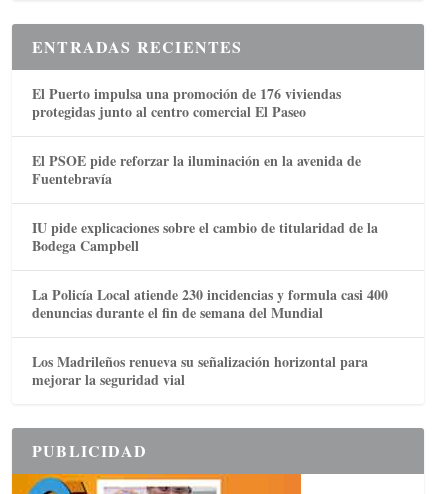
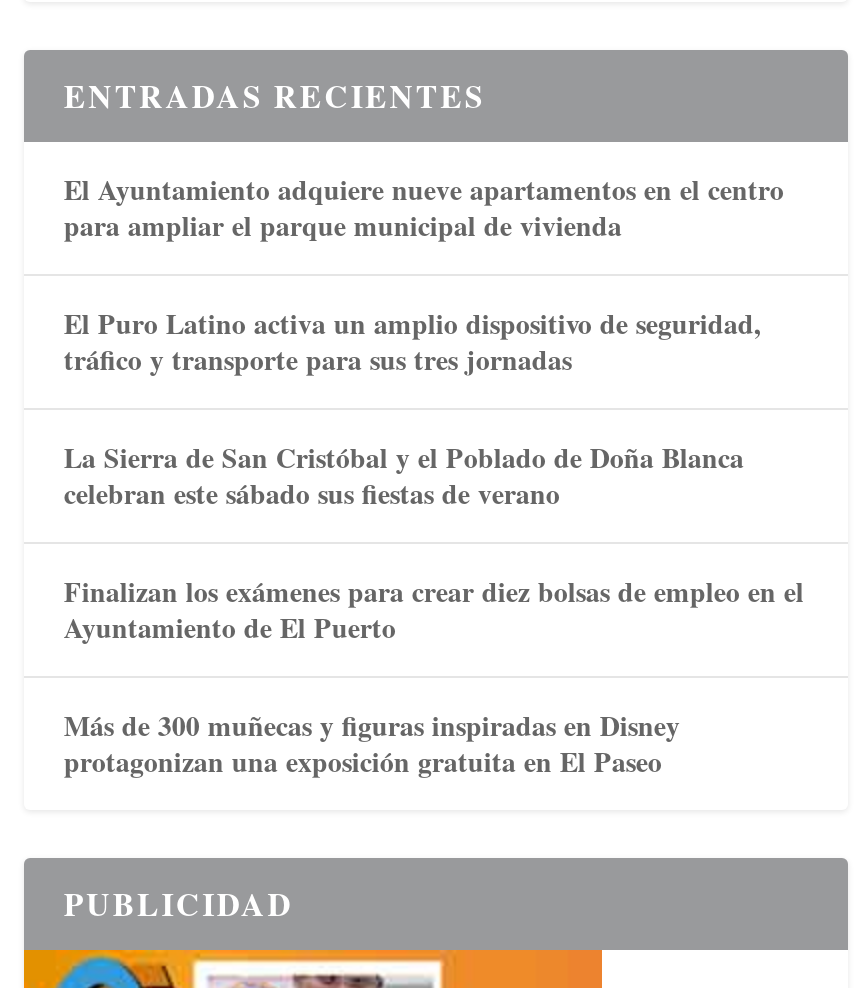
[32,83,341,122] El Puerto impulsa una promoción de 176 viviendas | protegidas junto al centro comercial El Paseo -> [64,167,784,245] El Ayuntamiento adquiere nueve apartamentos en el centro | para ampliar el parque municipal de vivienda
[32,150,361,189] El PSOE pide reforzar la iluminación en la avenida de | Fuentebravía -> [64,301,762,379] El Puro Latino activa un amplio dispositivo de seguridad, | tráfico y transporte para sus tres jornadas
[32,217,378,256] IU pide explicaciones sobre el cambio de titularidad de la | Bodega Campbell -> [64,435,744,513] La Sierra de San Cristóbal y el Poblado de Doña Blanca | celebran este sábado sus fiestas de verano
[32,284,388,323] La Policía Local atiende 230 incidencias y formula casi 400 | denuncias durante el fin de semana del Mundial -> [64,569,804,647] Finalizan los exámenes para crear diez bolsas de empleo en el | Ayuntamiento de El Puerto
[32,351,368,390] Los Madrileños renueva su señalización horizontal para | mejorar la seguridad vial -> [64,703,680,781] Más de 300 muñecas y figuras inspiradas en Disney | protagonizan una exposición gratuita en El Paseo

